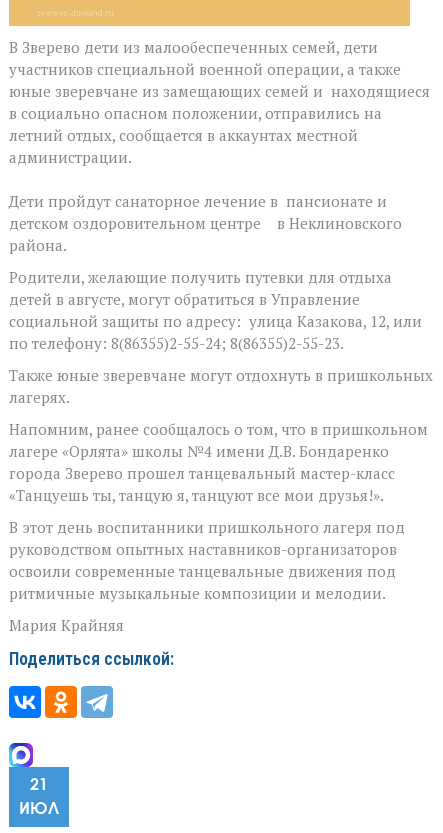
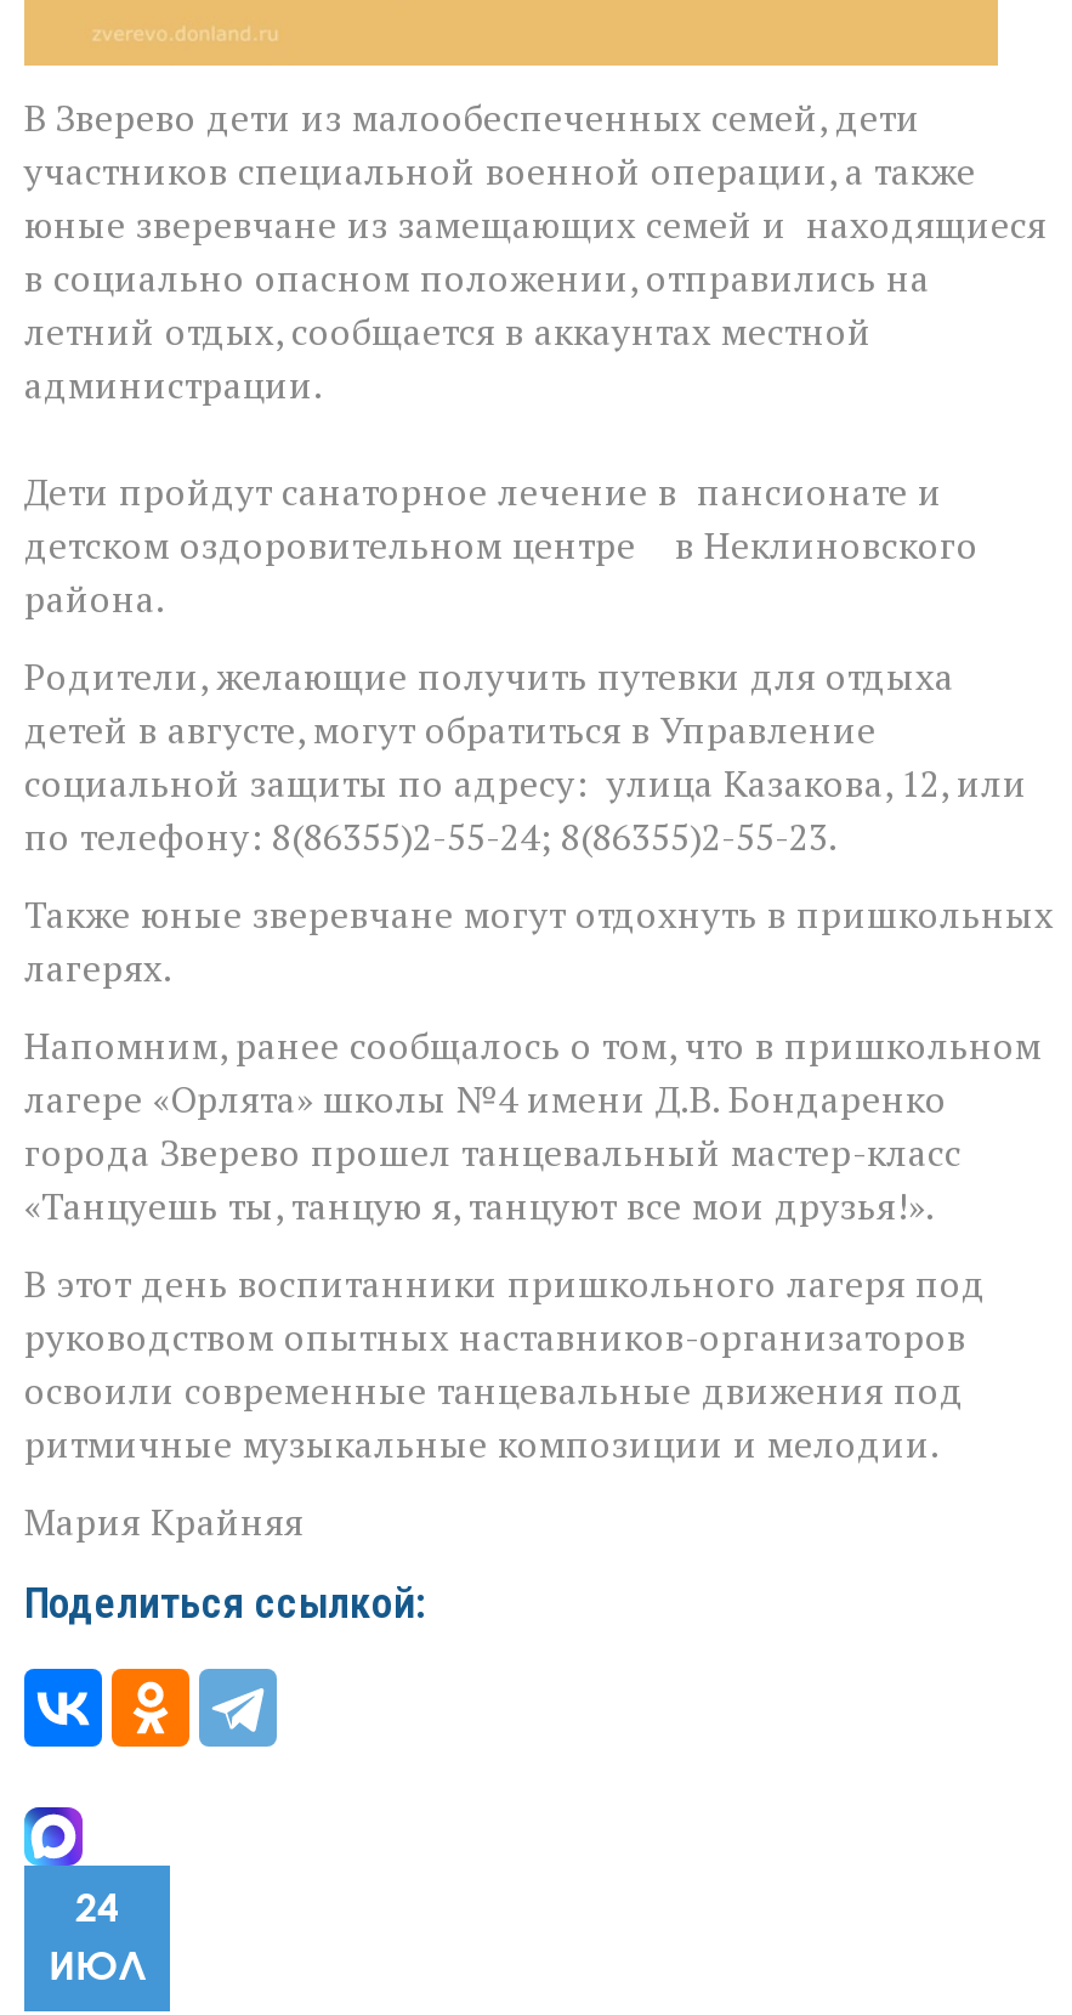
[30,774,48,794] 21 -> [75,1883,119,1932] 24

